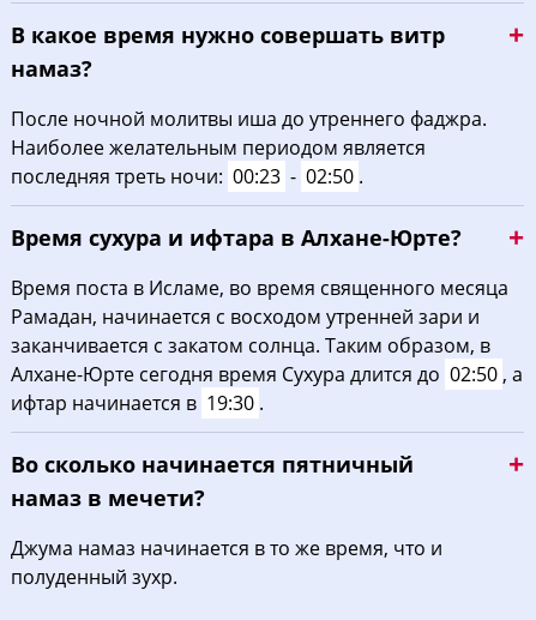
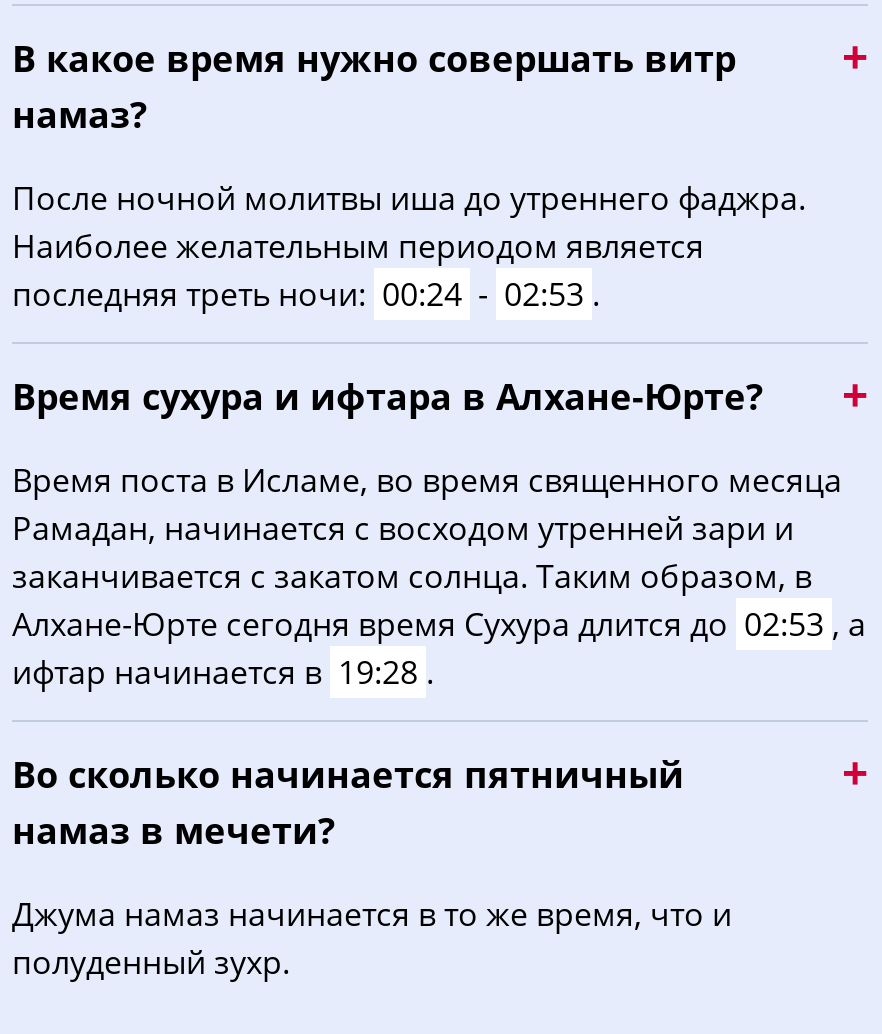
[11,163,363,189] последняя треть ночи: 00:23 - 02:50 . -> [12,272,600,316] последняя треть ночи: 00:24 - 02:53 .
[11,361,523,387] Алхане-Юрте сегодня время Сухура длится до 02:50 , а -> [12,602,866,646] Алхане-Юрте сегодня время Сухура длится до 02:53 , а
[11,390,264,416] ифтар начинается в 19:30 . -> [12,650,434,694] ифтар начинается в 19:28 .

